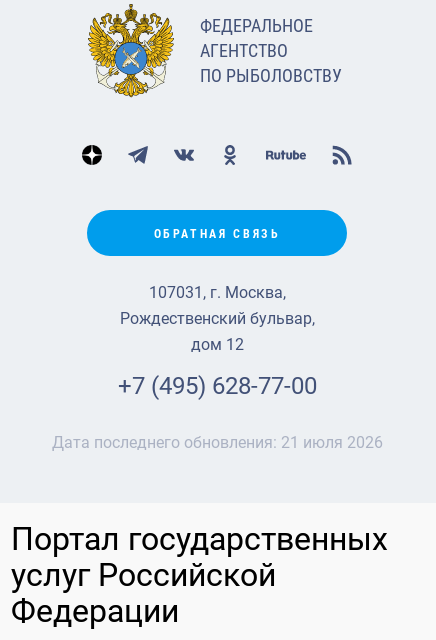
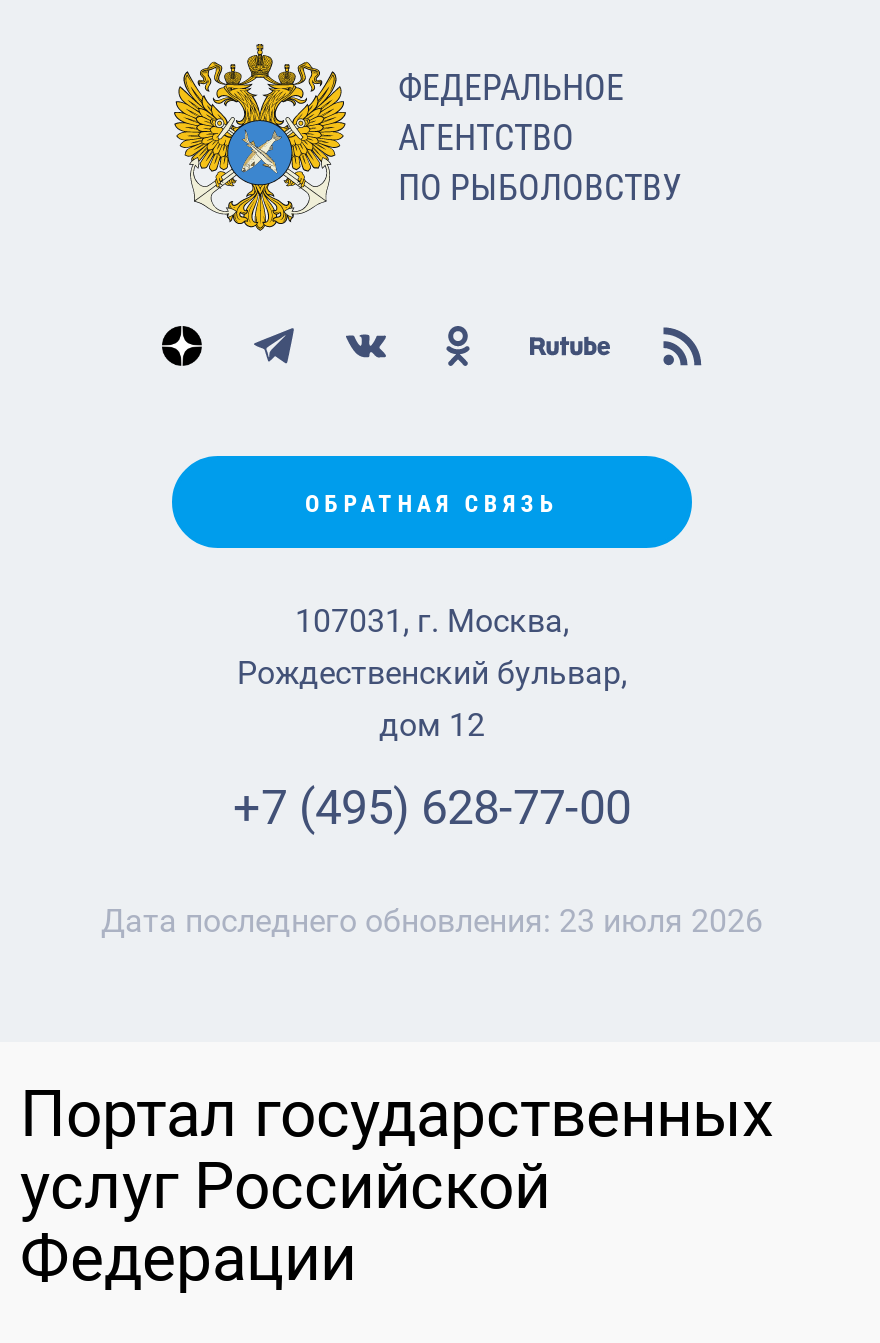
[51,433,382,452] Дата последнего обновления: 21 июля 2026 -> [101,902,763,940] Дата последнего обновления: 23 июля 2026

